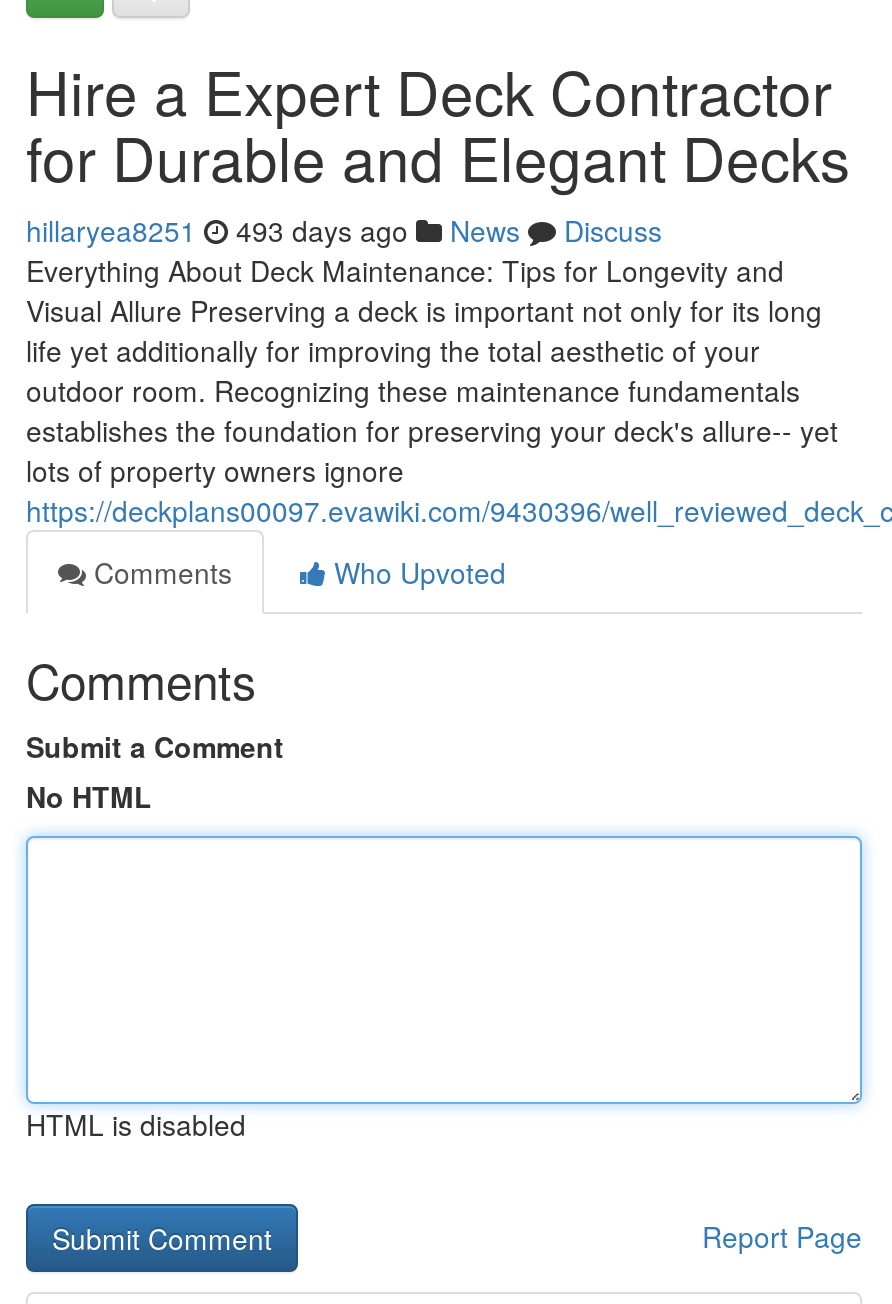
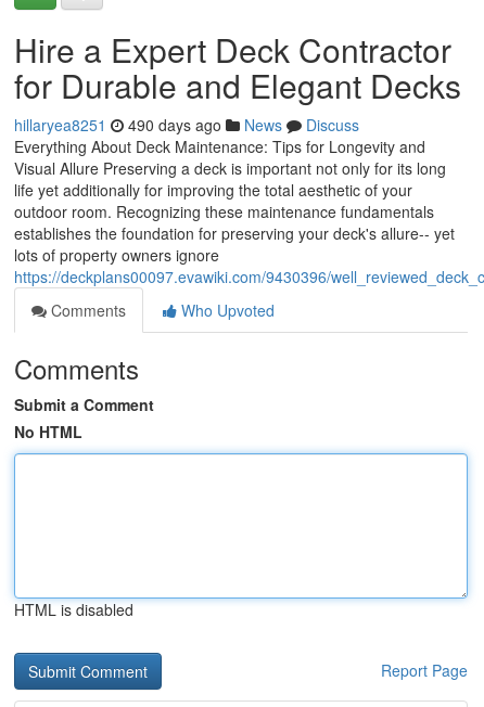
[26,210,662,250] hillaryea8251 493 days ago News Discuss -> [14,114,359,136] hillaryea8251 490 days ago News Discuss

